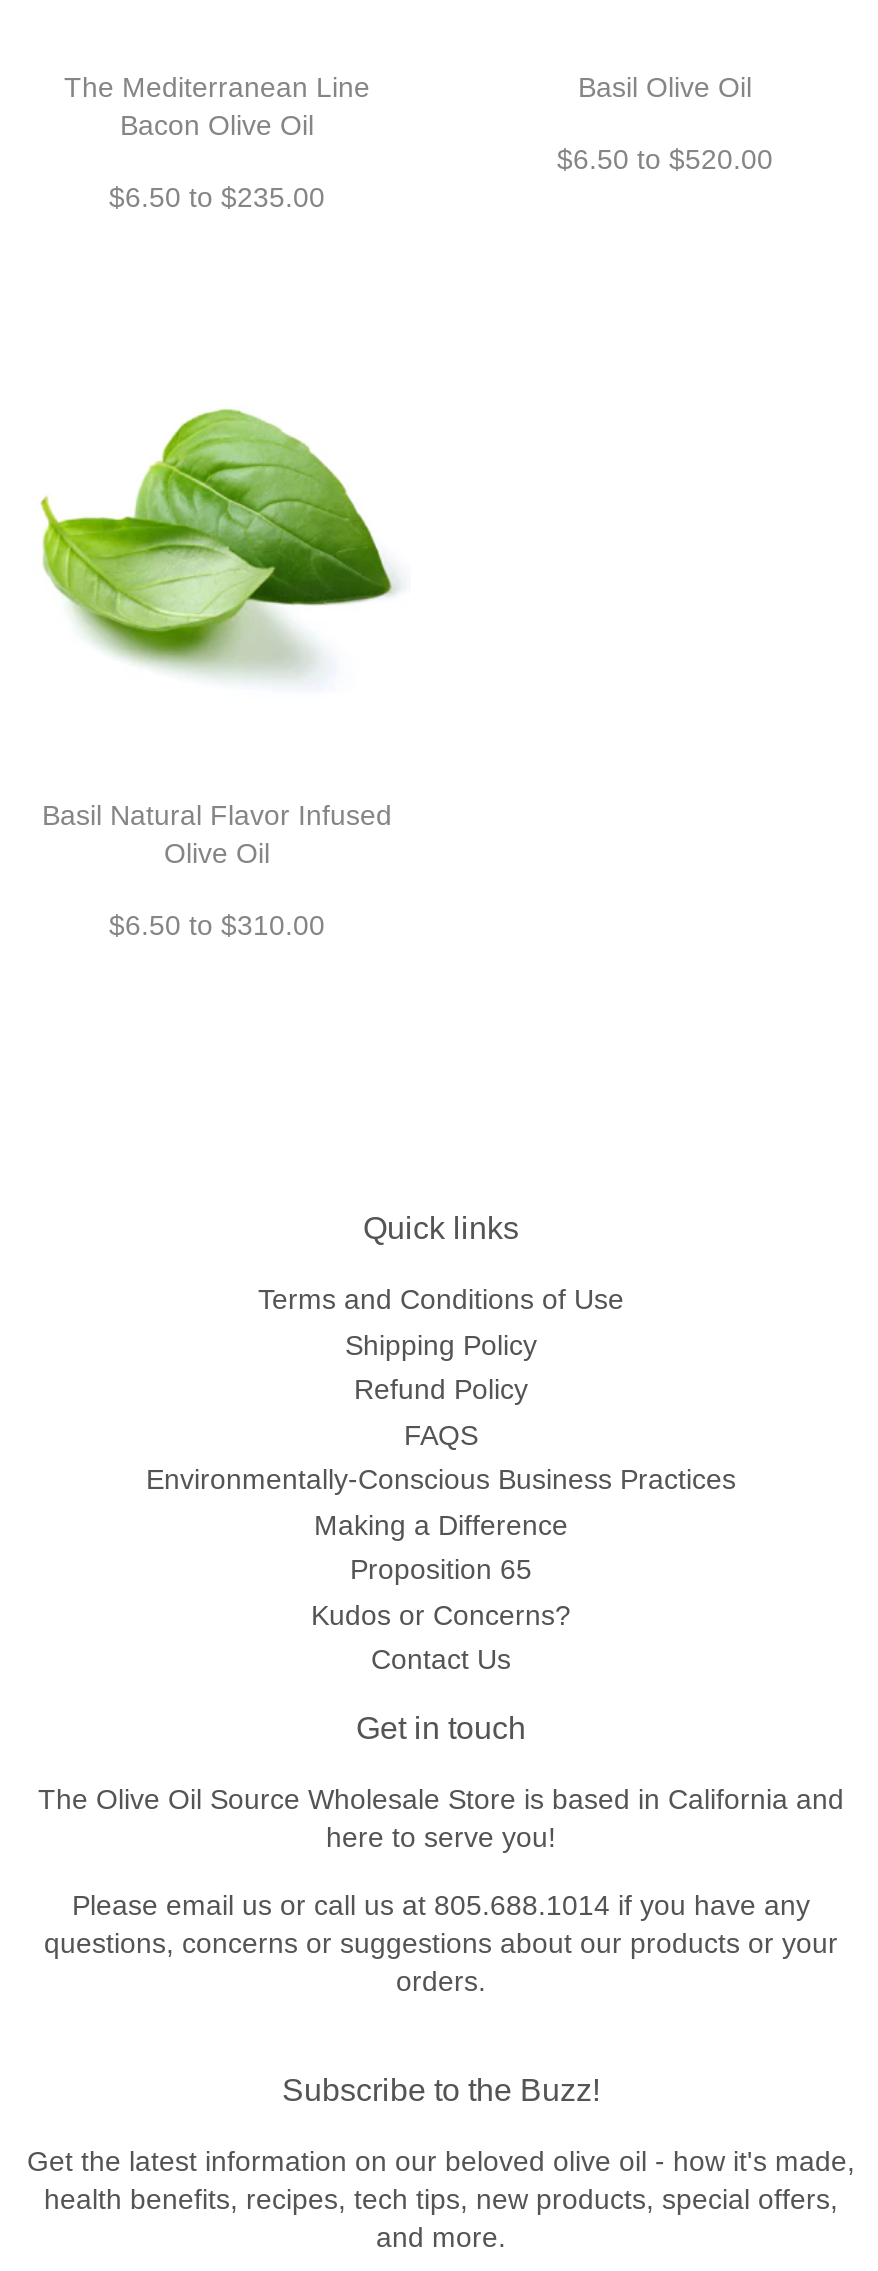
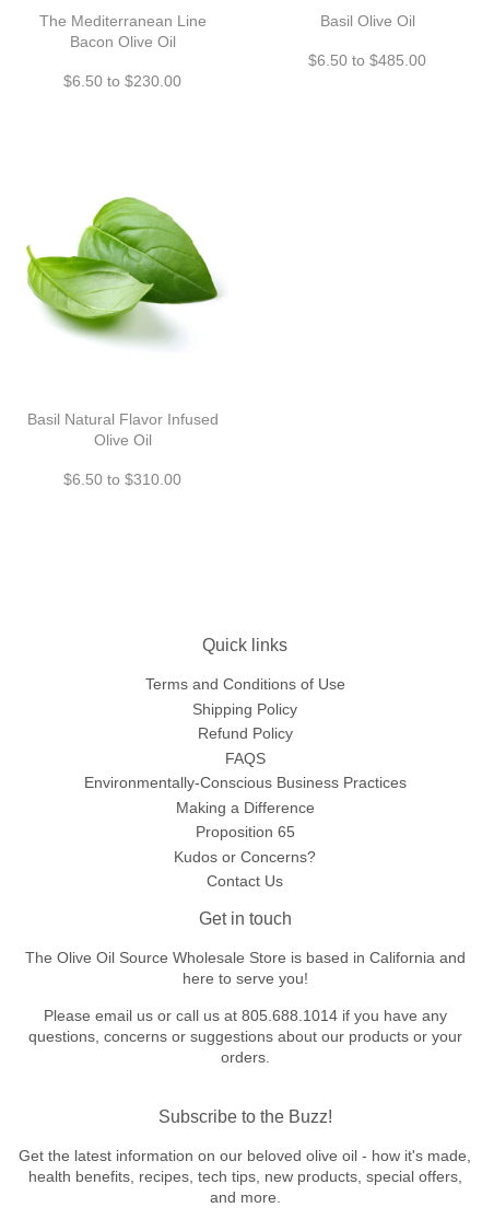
[557,143,773,175] $6.50 to $520.00 -> [308,51,426,69] $6.50 to $485.00
[109,181,325,213] $6.50 to $235.00 -> [63,72,181,90] $6.50 to $230.00

